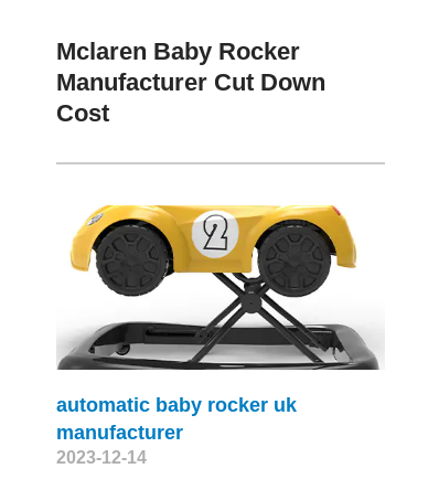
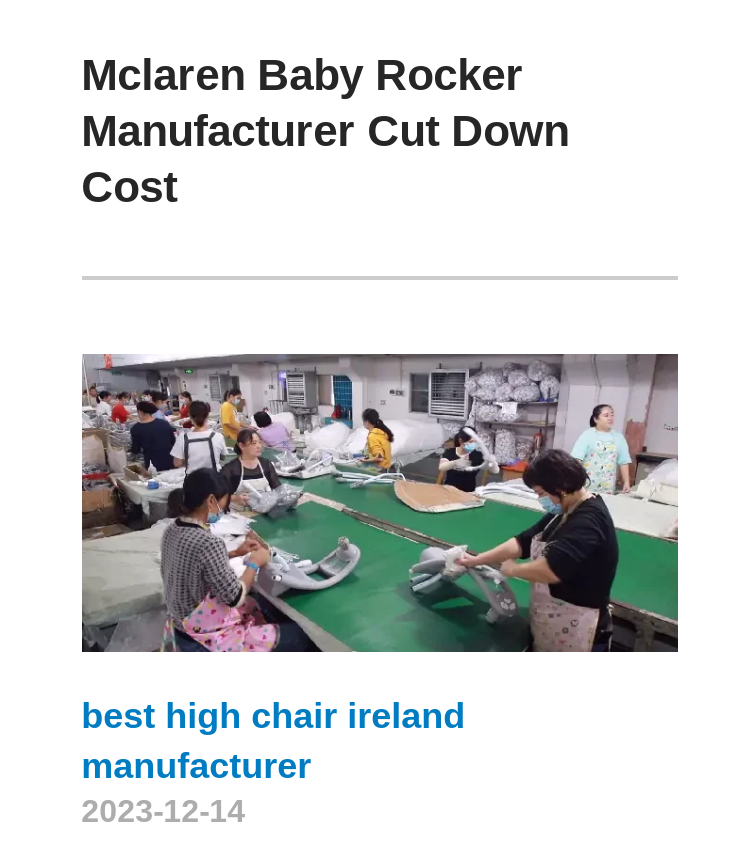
[56,204,385,416] [image] | automatic baby rocker uk -> [80,352,680,736] [image] | best high chair ireland

